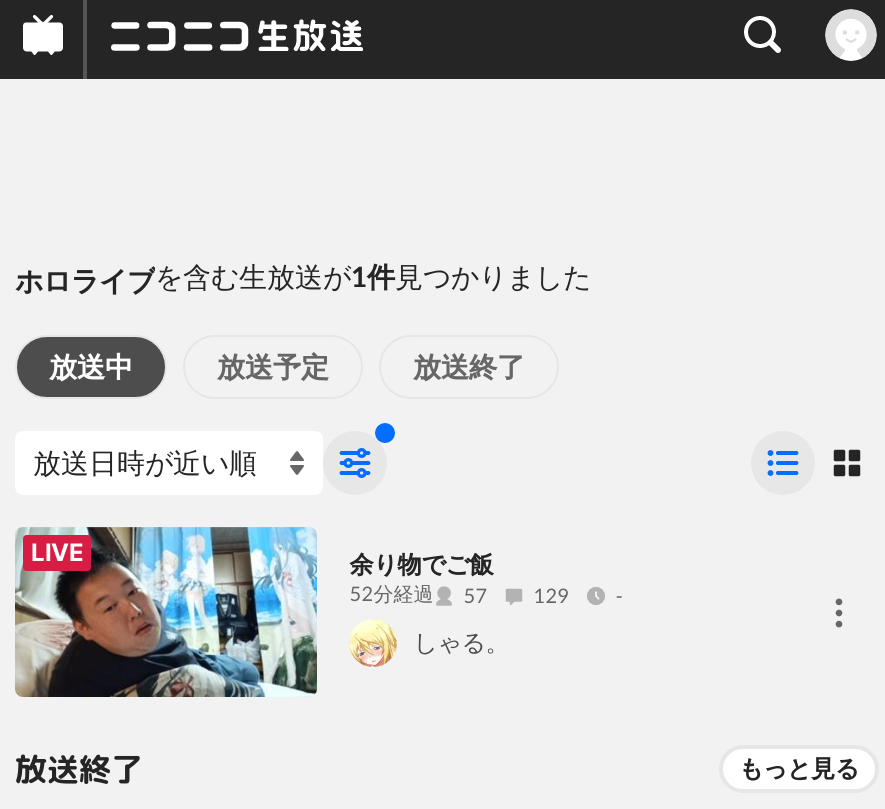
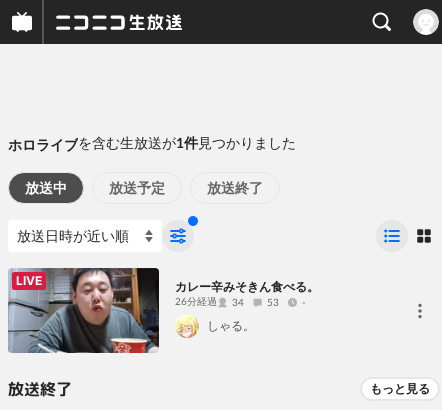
[15,525,493,699] [image] | 余り物でご飯 -> [8,267,319,354] [image] | カレー辛みそきん食べる。
[349,586,433,606] 52分経過 -> [175,297,217,307] 26分経過
[463,587,487,607] 57 -> [232,298,244,308] 34
[533,587,569,607] 129 -> [267,298,279,308] 53

